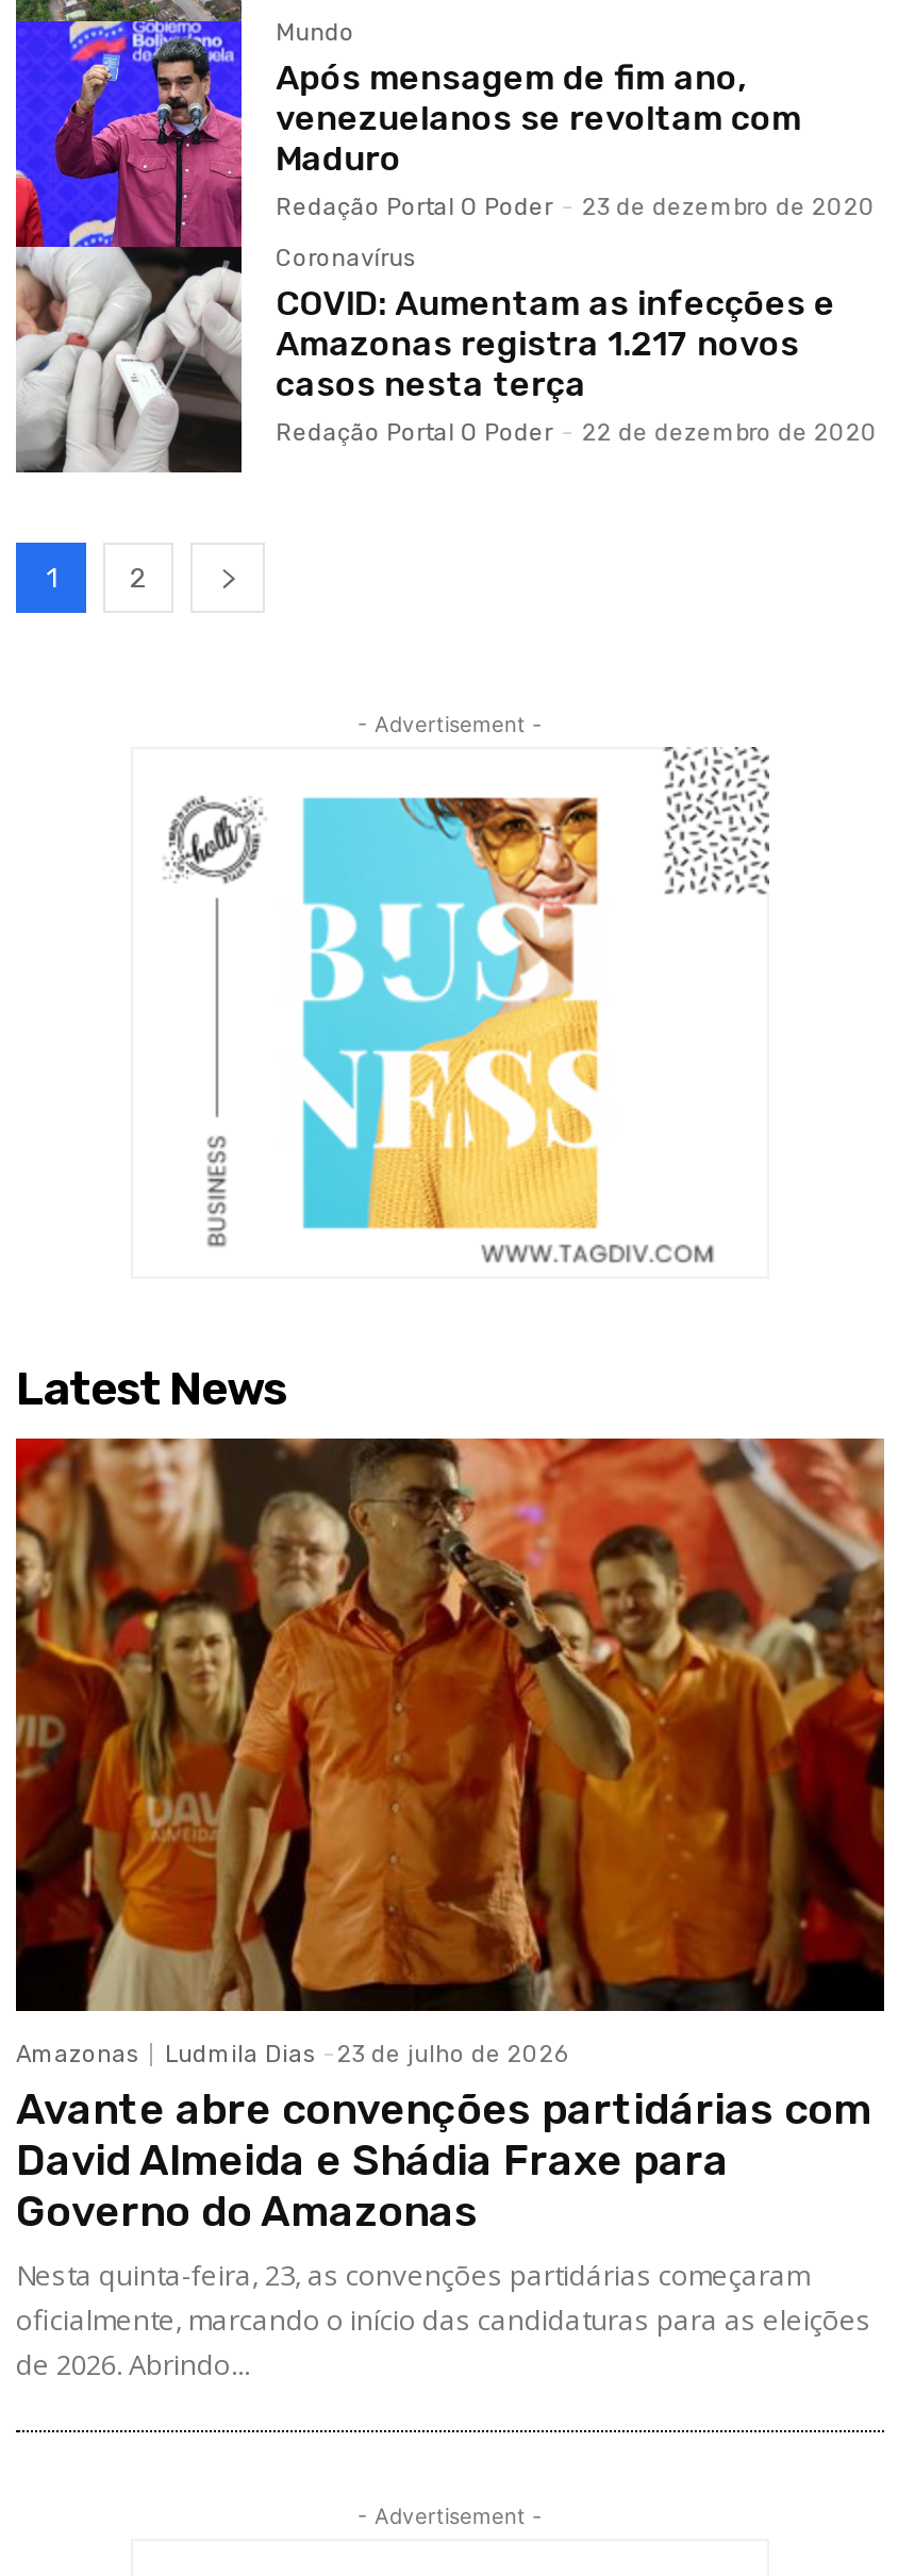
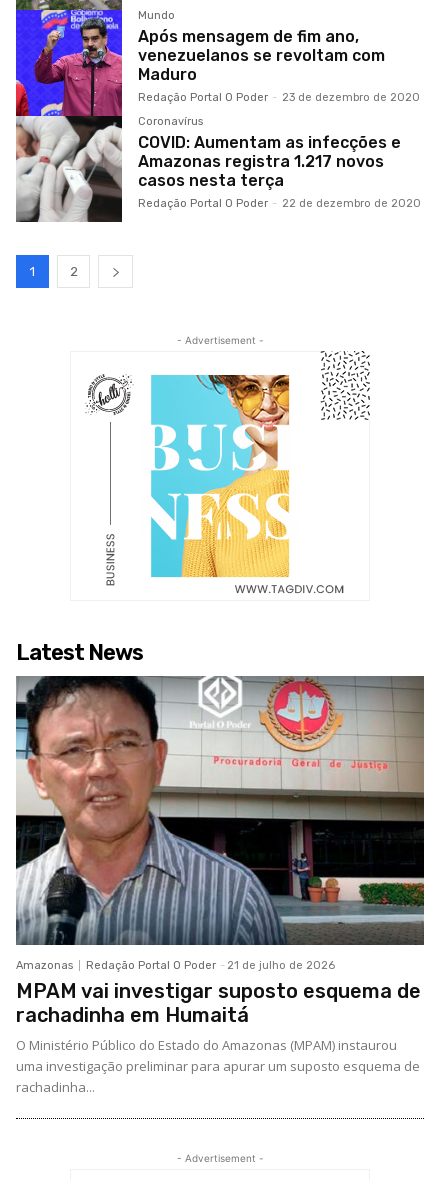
[14,1436,886,2383] [image] | Ludmila Dias - 23 de julho de 2026 | Avante abre convenções partidárias com | David Almeida e Shádia Fraxe para | Governo do Amazonas | Nesta quinta-feira, 23, as convenções partidárias começaram | oficialmente, marcando o início das candidaturas para as eleições | de 2026. Abrindo... -> [15,675,425,1096] [image] | Redação Portal O Poder - 21 de julho de 2026 | MPAM vai investigar suposto esquema de | rachadinha em Humaitá | O Ministério Público do Estado do Amazonas (MPAM) instaurou | uma investigação preliminar para apurar um suposto esquema de | rachadinha...

